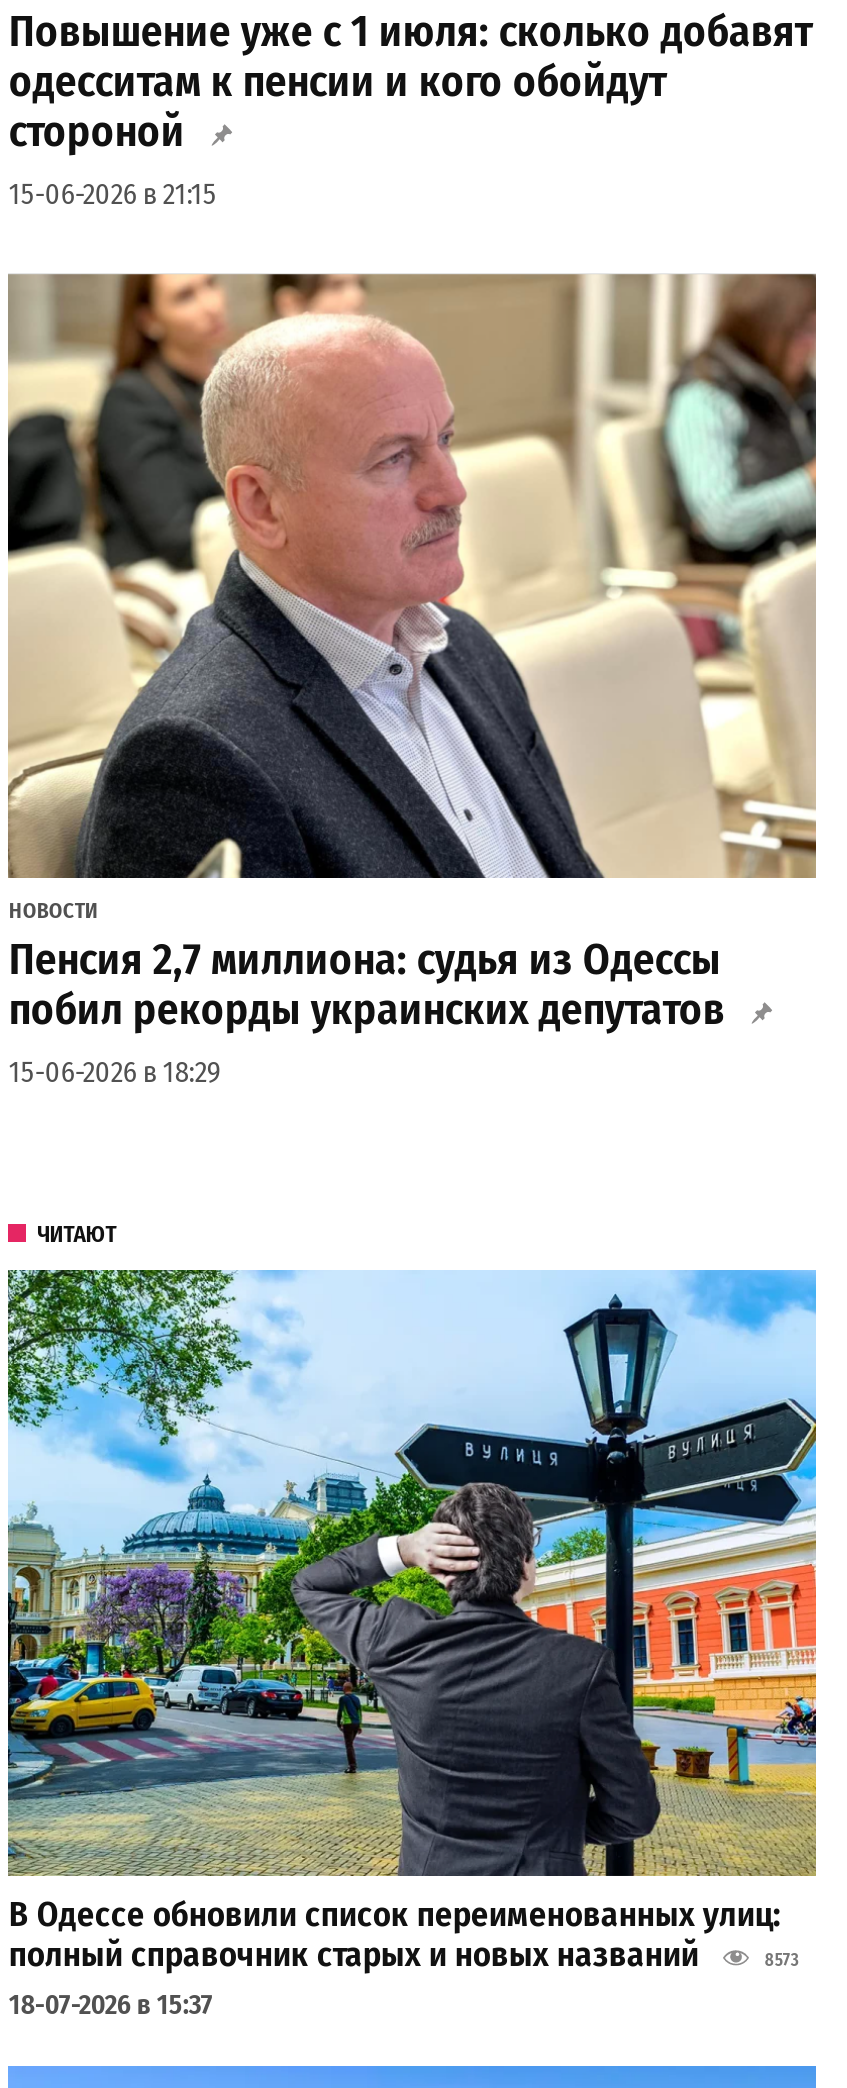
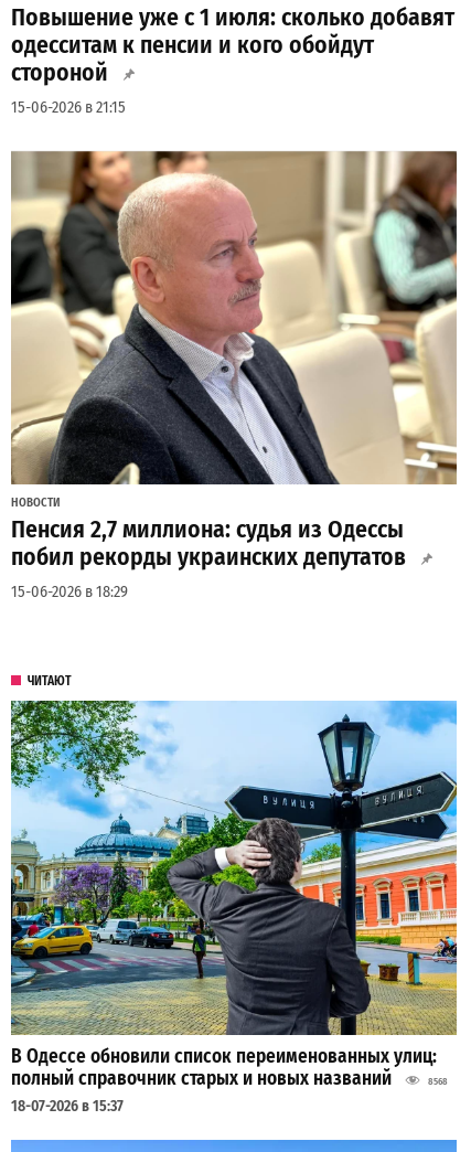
[765,1951,799,1971] 8573 -> [428,1076,448,1087] 8568

